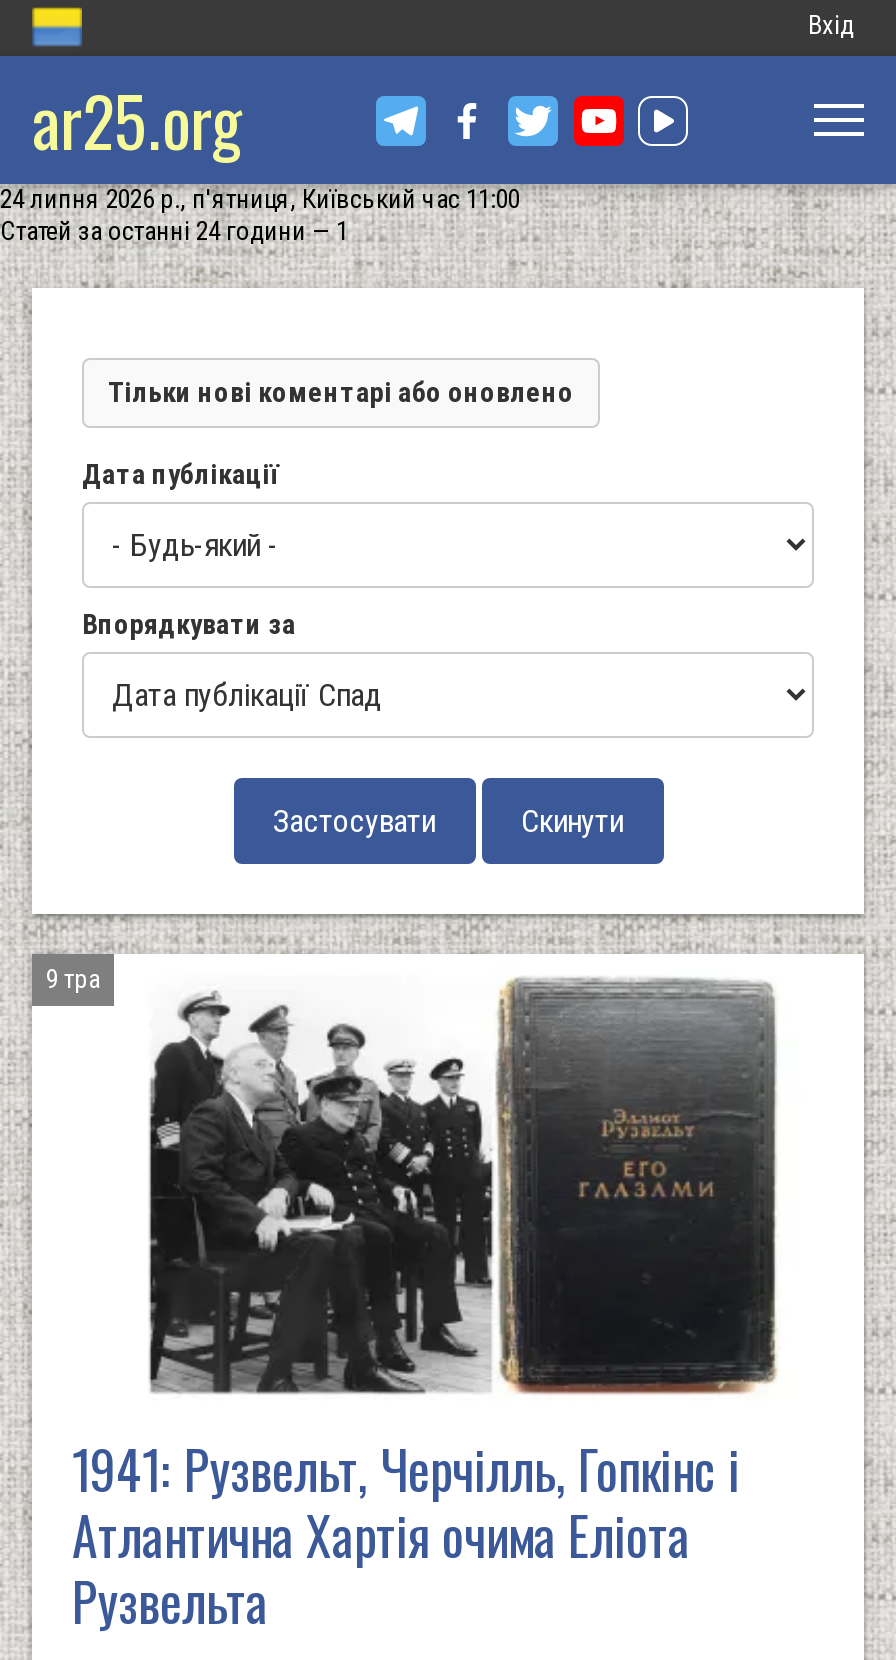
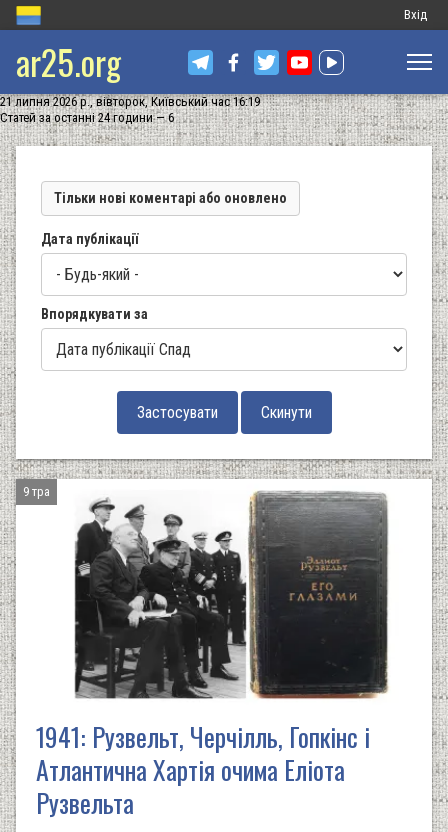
[0,184,520,214] 24 липня 2026 р., п'ятниця, Київський час 11:00 -> [0,94,260,109] 21 липня 2026 р., вівторок, Київський час 16:19
[0,216,348,246] Статей за останні 24 години — 1 -> [0,110,174,125] Статей за останні 24 години — 6

